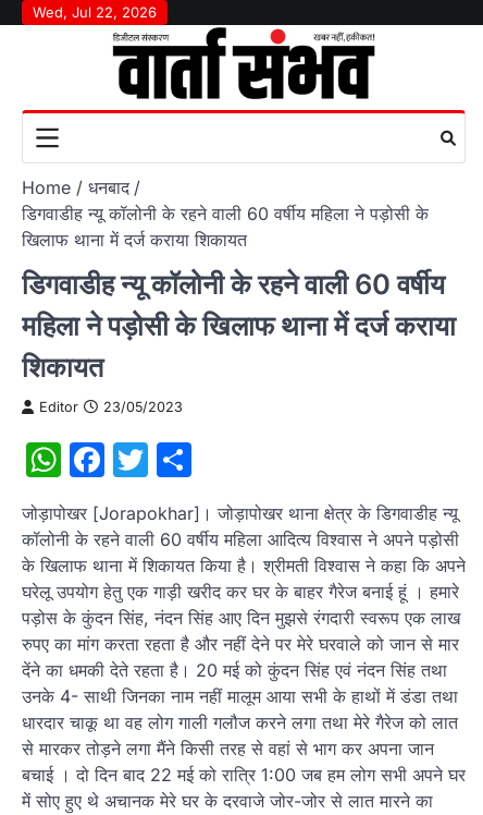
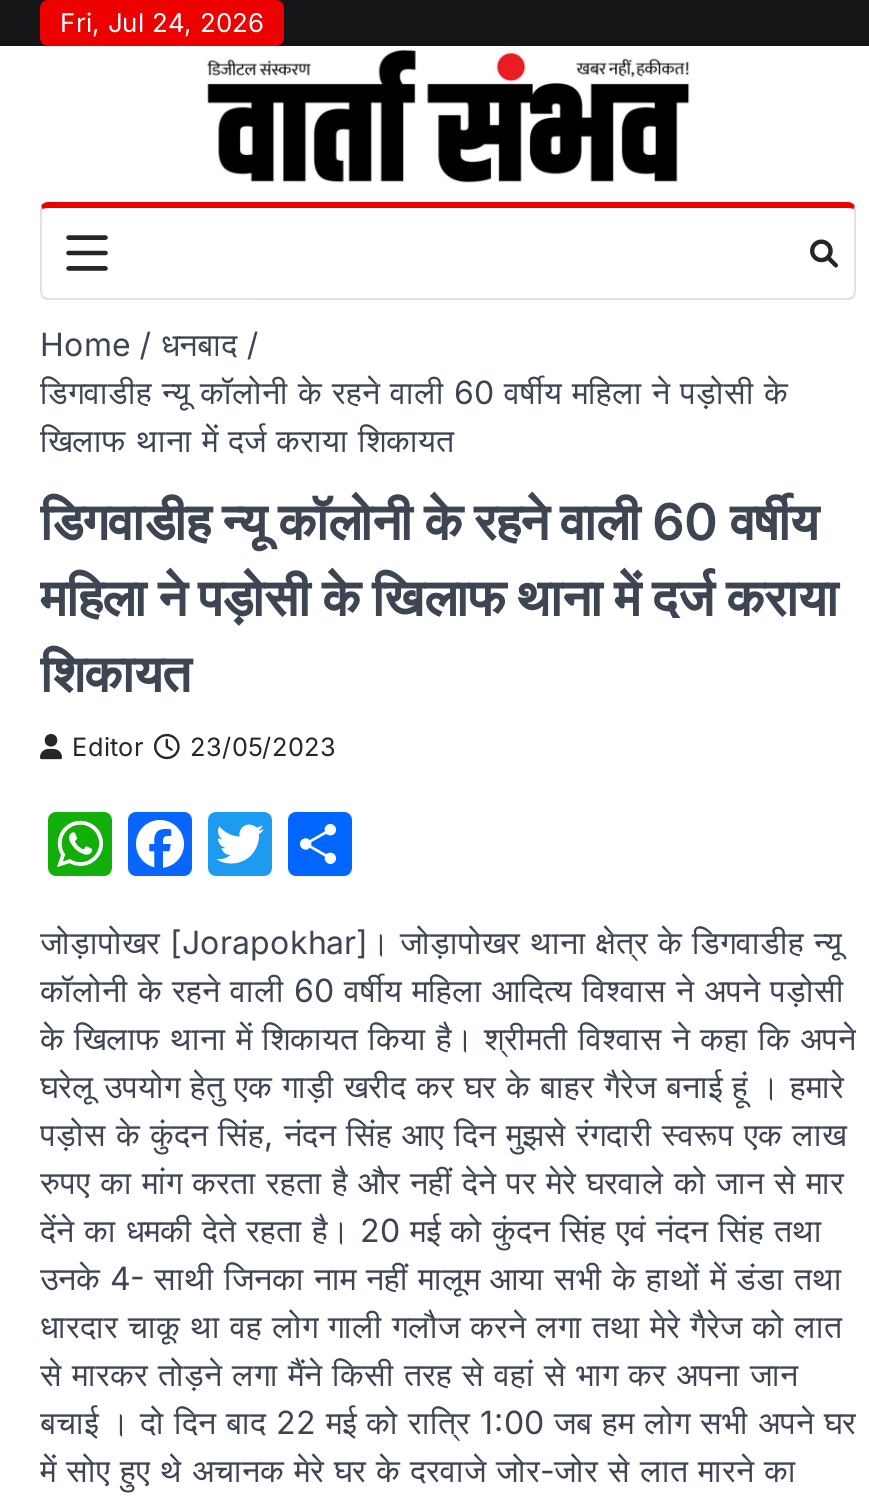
[33,3,157,21] Wed, Jul 22, 2026 -> [60,6,264,38] Fri, Jul 24, 2026

